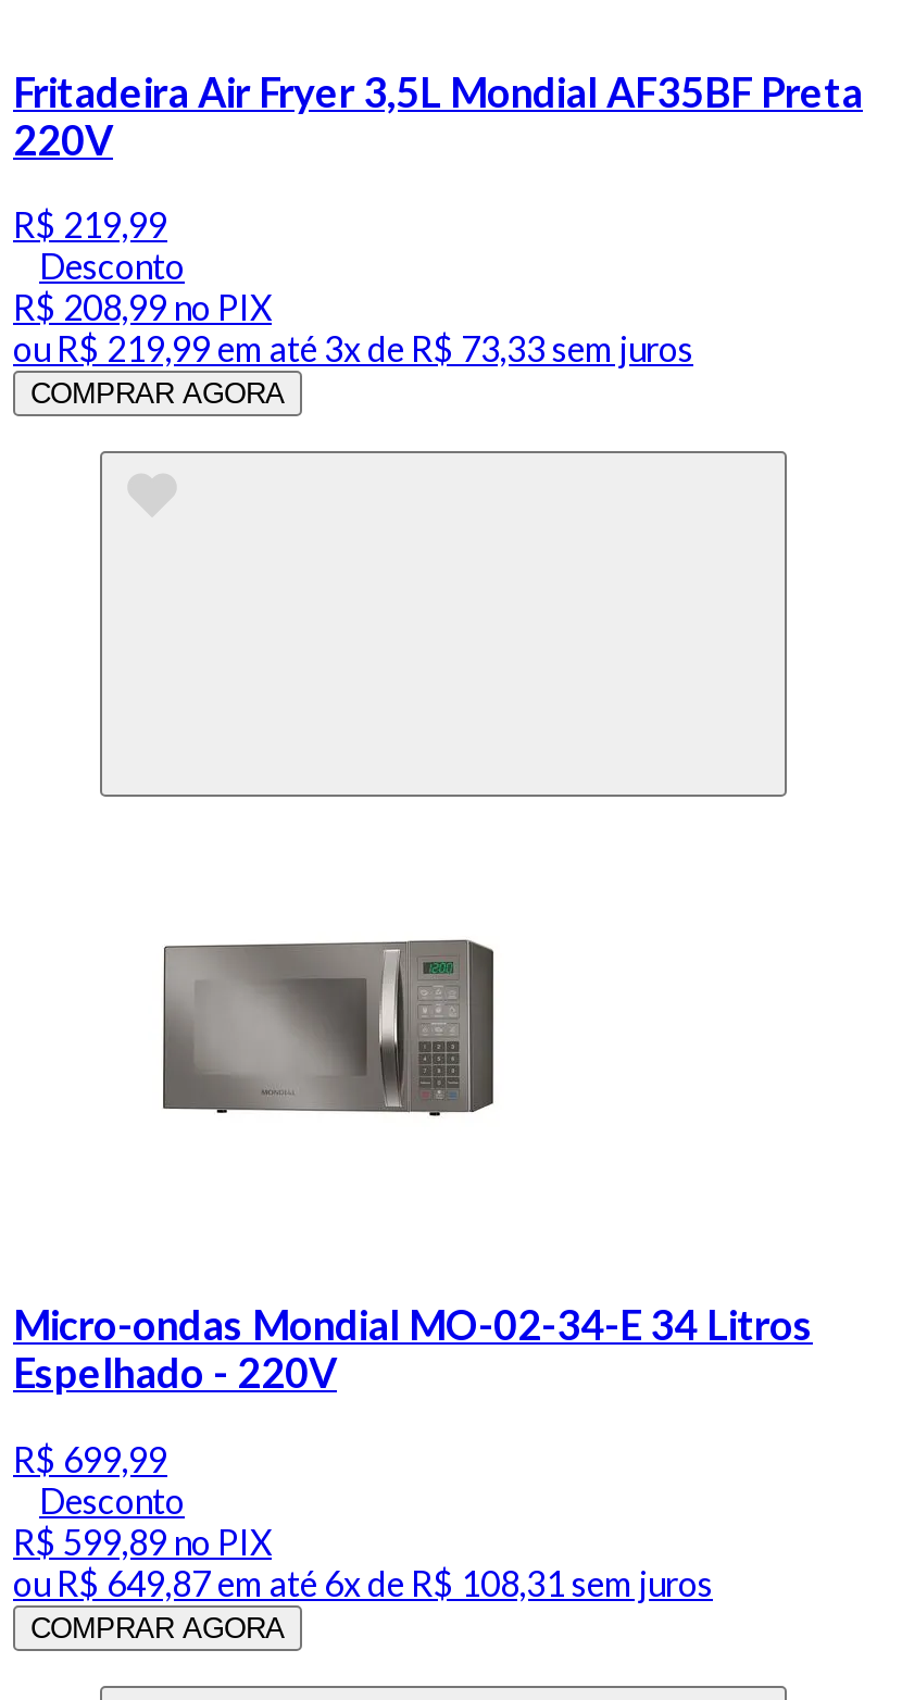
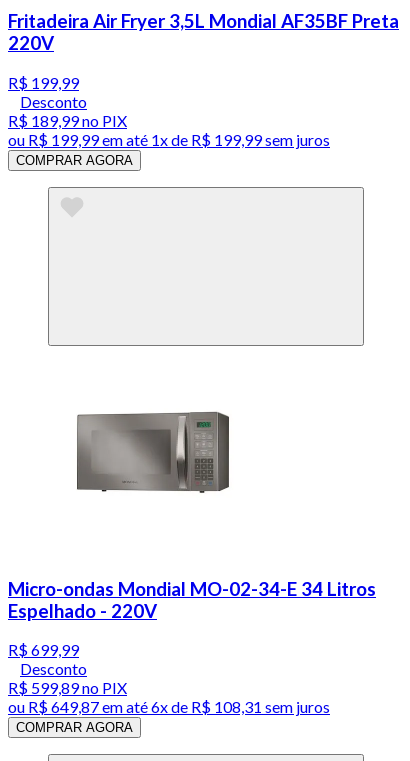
[13,204,167,245] R$ 219,99 -> [8,73,79,92] R$ 199,99
[13,287,272,328] R$ 208,99 no PIX -> [8,111,127,130] R$ 189,99 no PIX
[13,328,693,369] ou R$ 219,99 em até 3x de R$ 73,33 sem juros -> [8,130,330,149] ou R$ 199,99 em até 1x de R$ 199,99 sem juros

